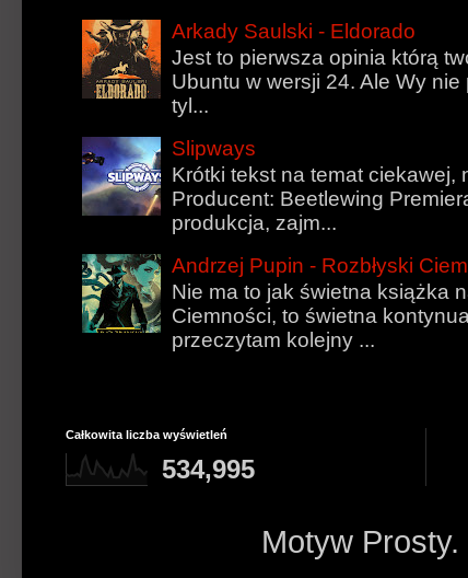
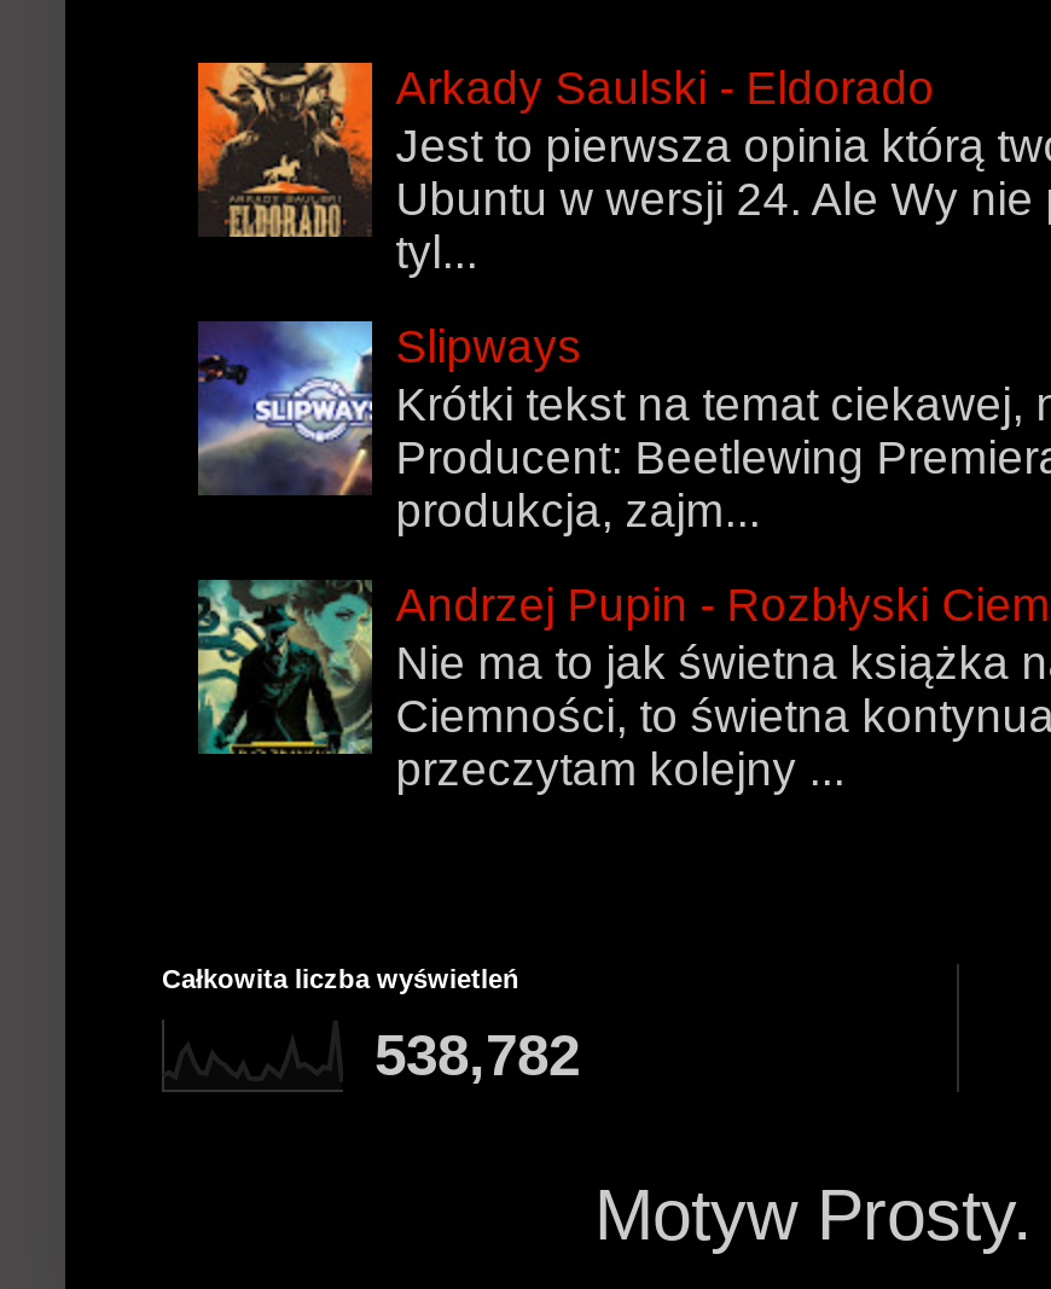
[162,454,255,484] 534,995 -> [374,1021,580,1087] 538,782

